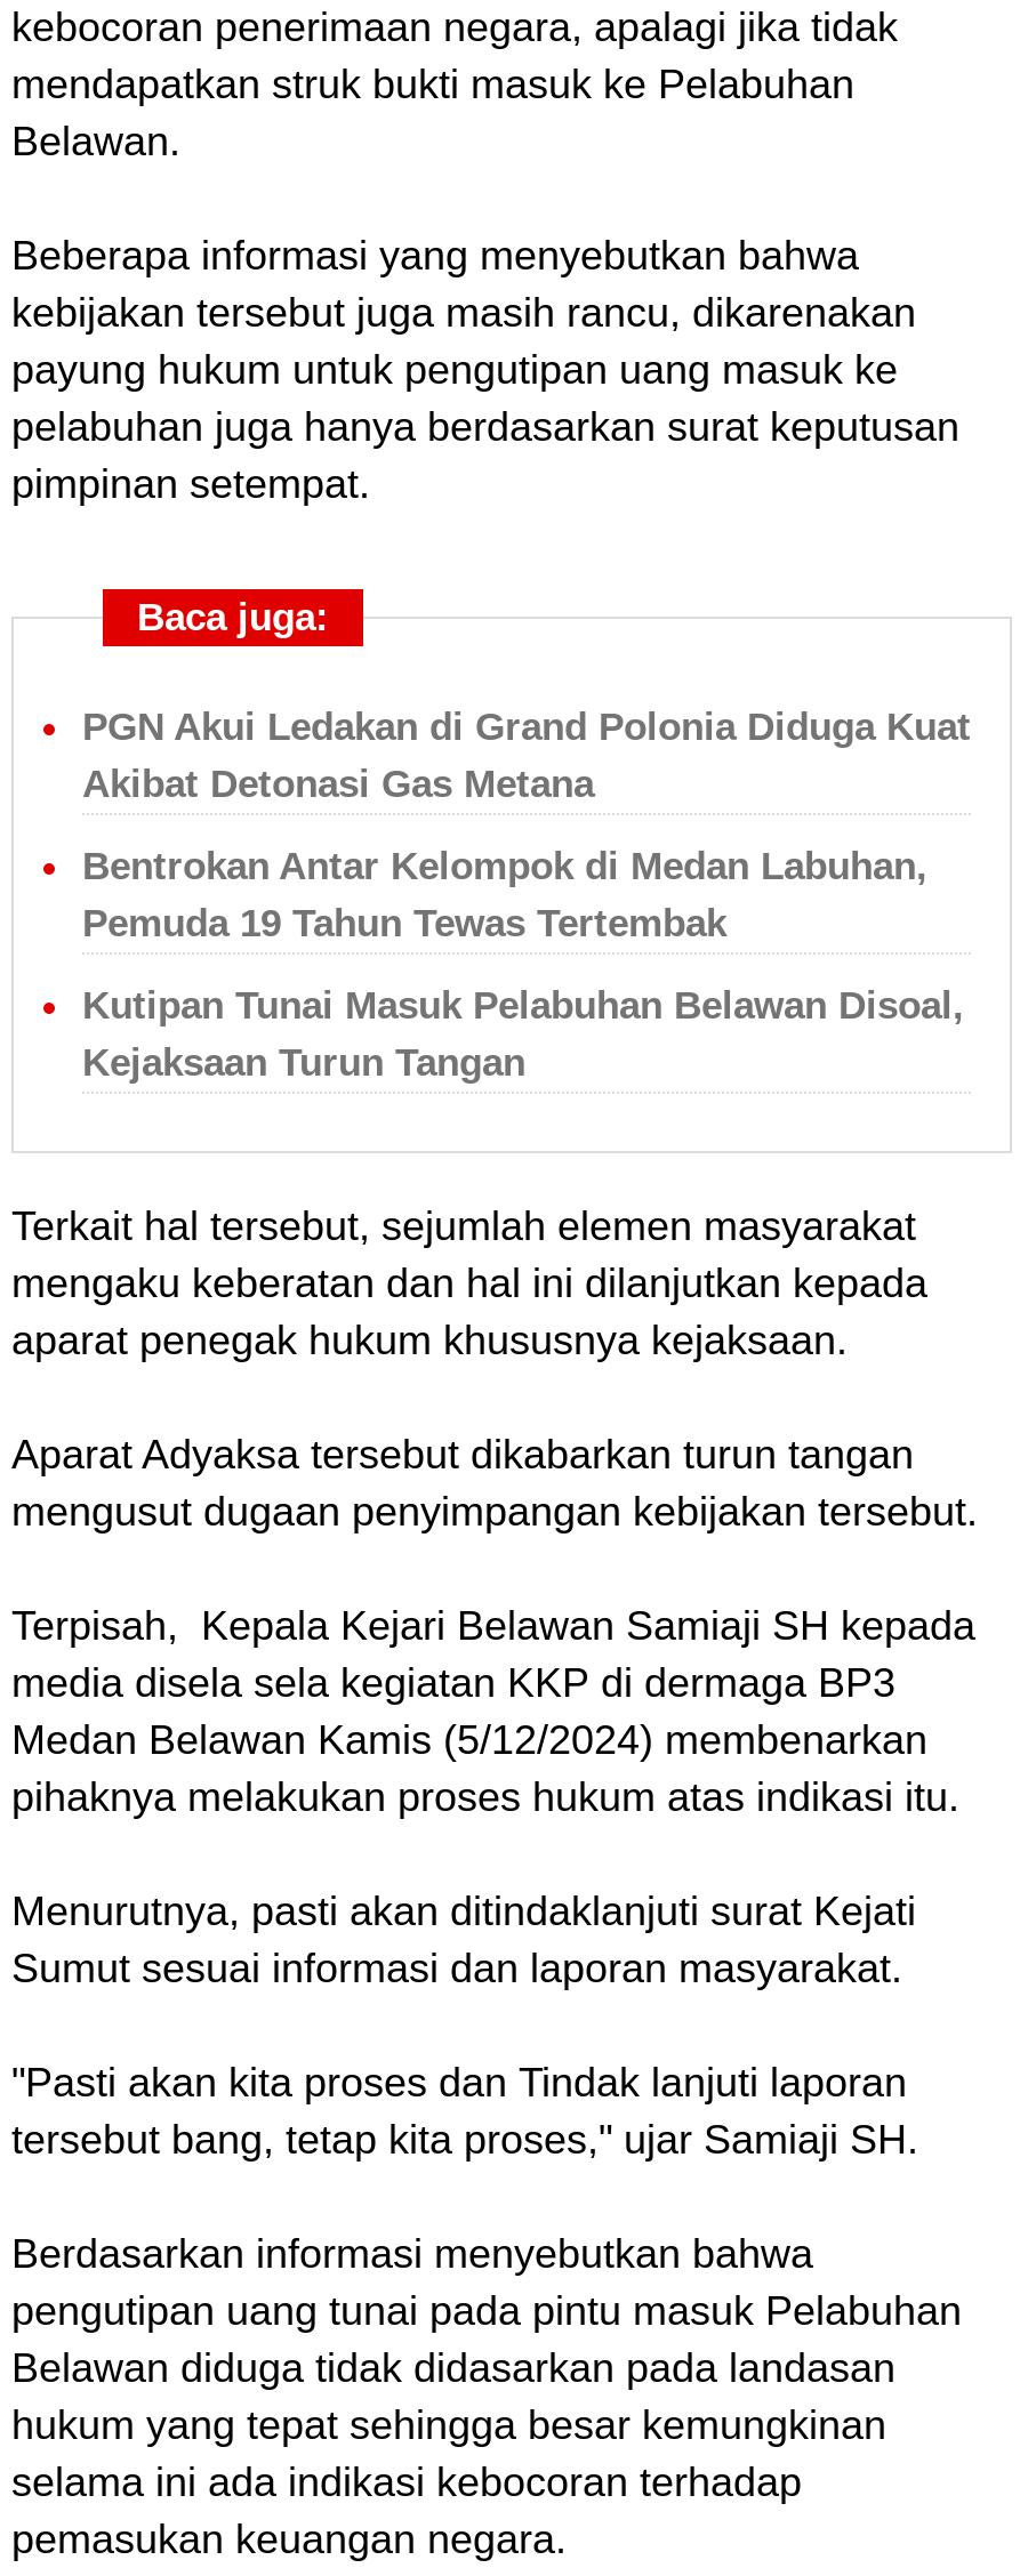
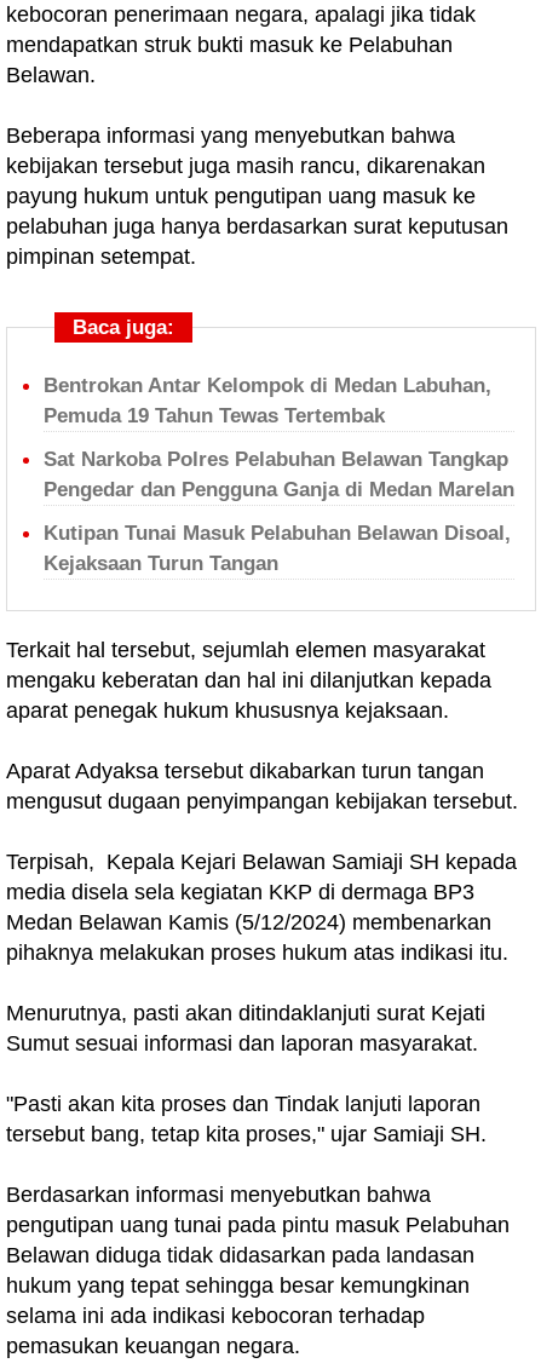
[82,707,971,807] PGN Akui Ledakan di Grand Polonia Diduga Kuat | Akibat Detonasi Gas Metana -> none
moved [82,846,927,946] -> [44,375,491,428]: Bentrokan Antar Kelompok di Medan Labuhan, | Pemuda 19 Tahun Tewas Tertembak
none -> [44,448,514,502] Sat Narkoba Polres Pelabuhan Belawan Tangkap | Pengedar dan Pengguna Ganja di Medan Marelan

